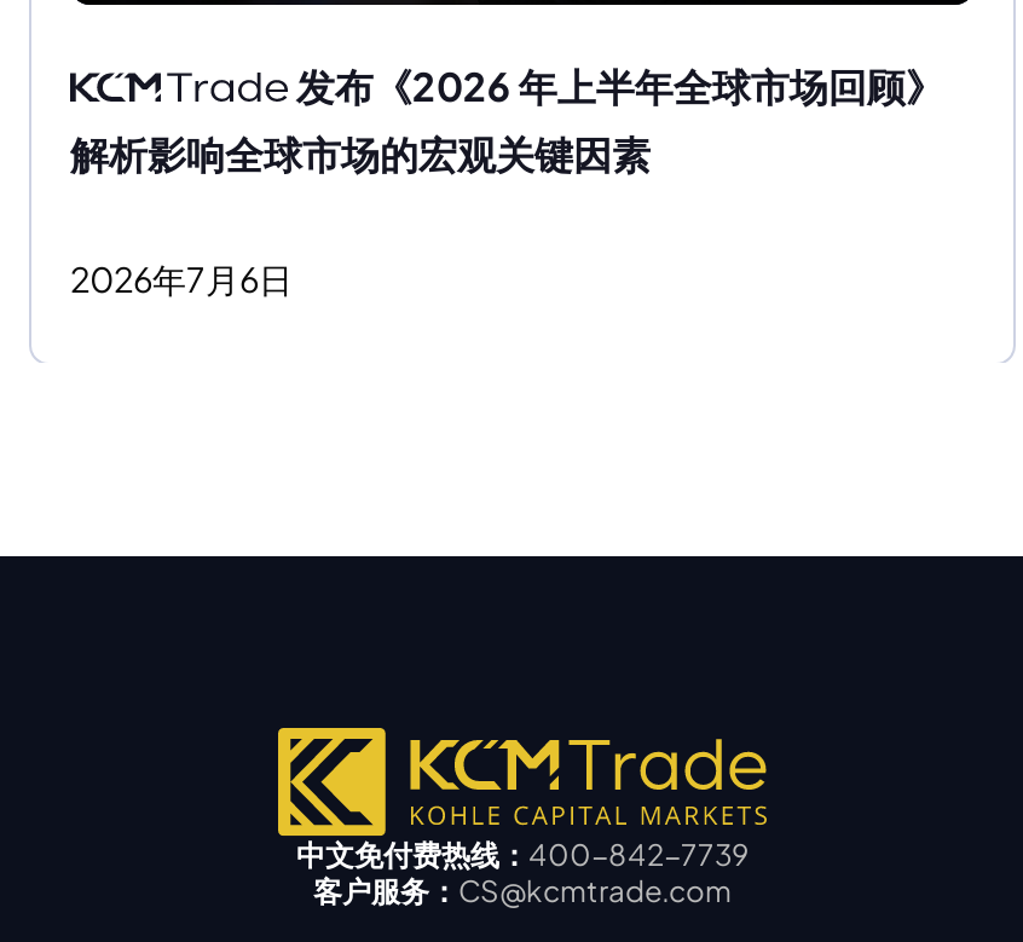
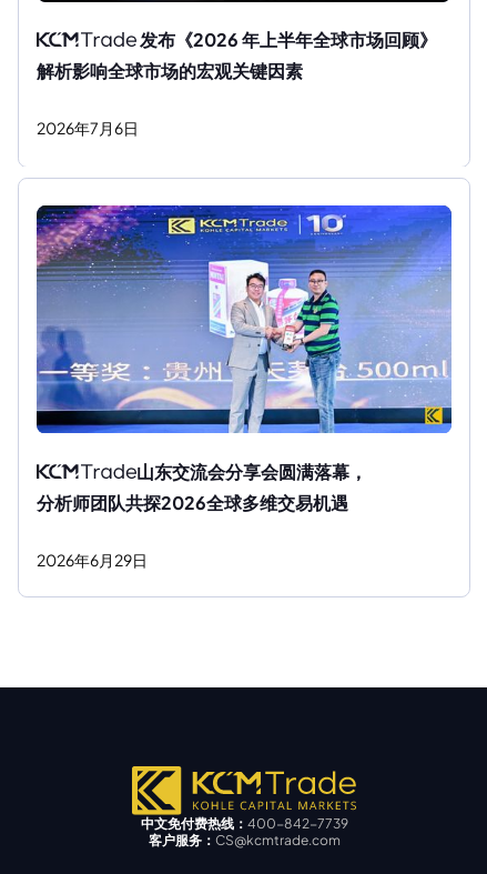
none -> [35,204,453,570] [image] | 山东交流会分享会圆满落幕， | 分析师团队共探2026全球多维交易机遇 | 2026年6月29日

